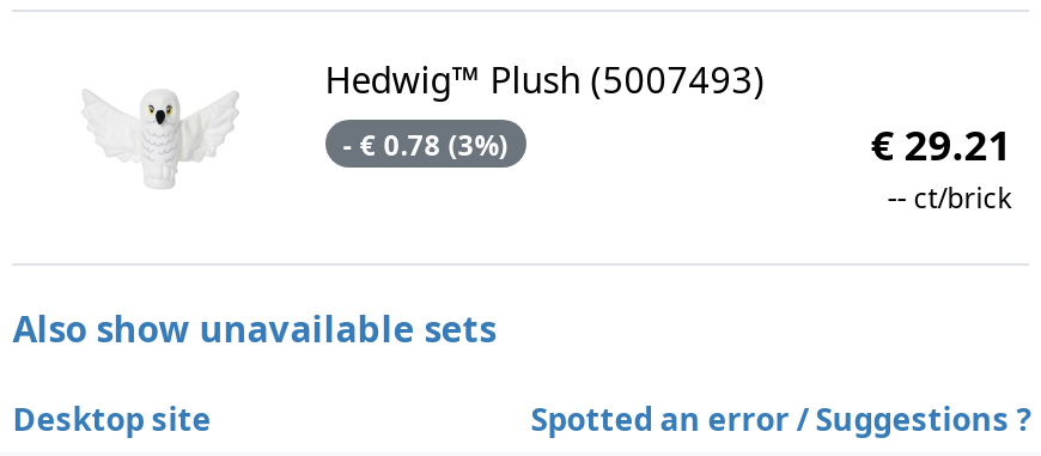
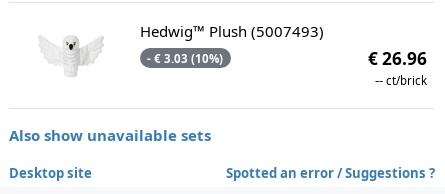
[343,126,508,162] - € 0.78 (3%) -> [147,50,223,65] - € 3.03 (10%)
[871,116,1012,171] € 29.21 -> [368,46,427,69] € 26.96

